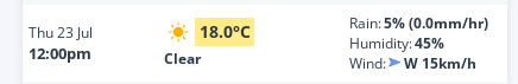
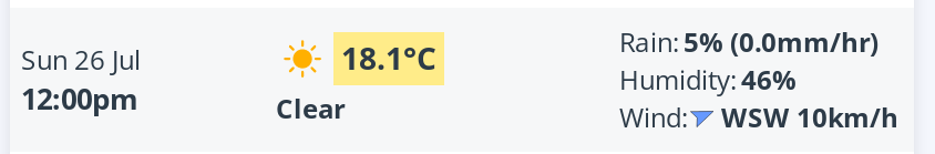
[29,22,93,42] Thu 23 Jul -> [21,40,141,78] Sun 26 Jul
[199,20,250,43] 18.0°C -> [341,37,436,79] 18.1°C
[349,33,444,53] Humidity: 45% -> [619,60,797,97] Humidity: 46%
[349,53,476,73] Wind: W 15km/h -> [619,97,898,135] Wind: WSW 10km/h

